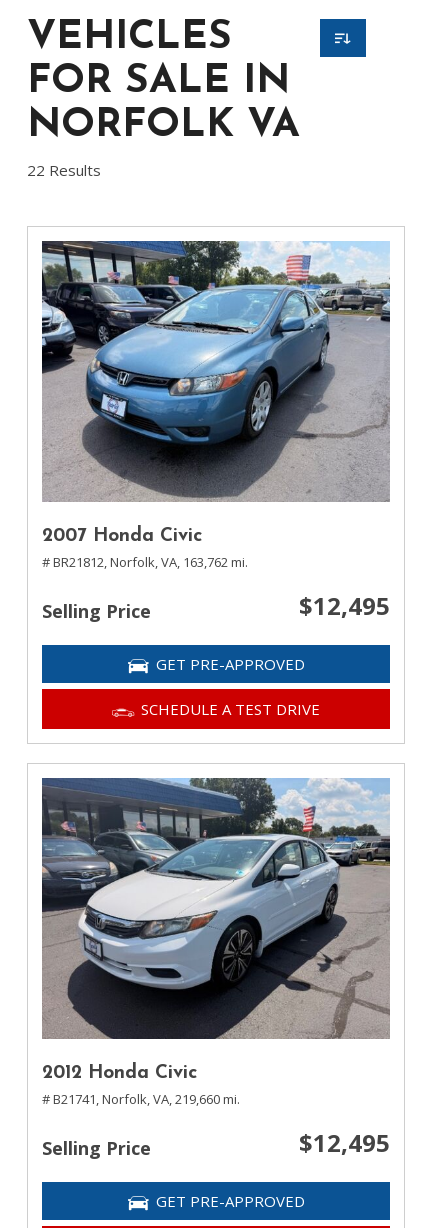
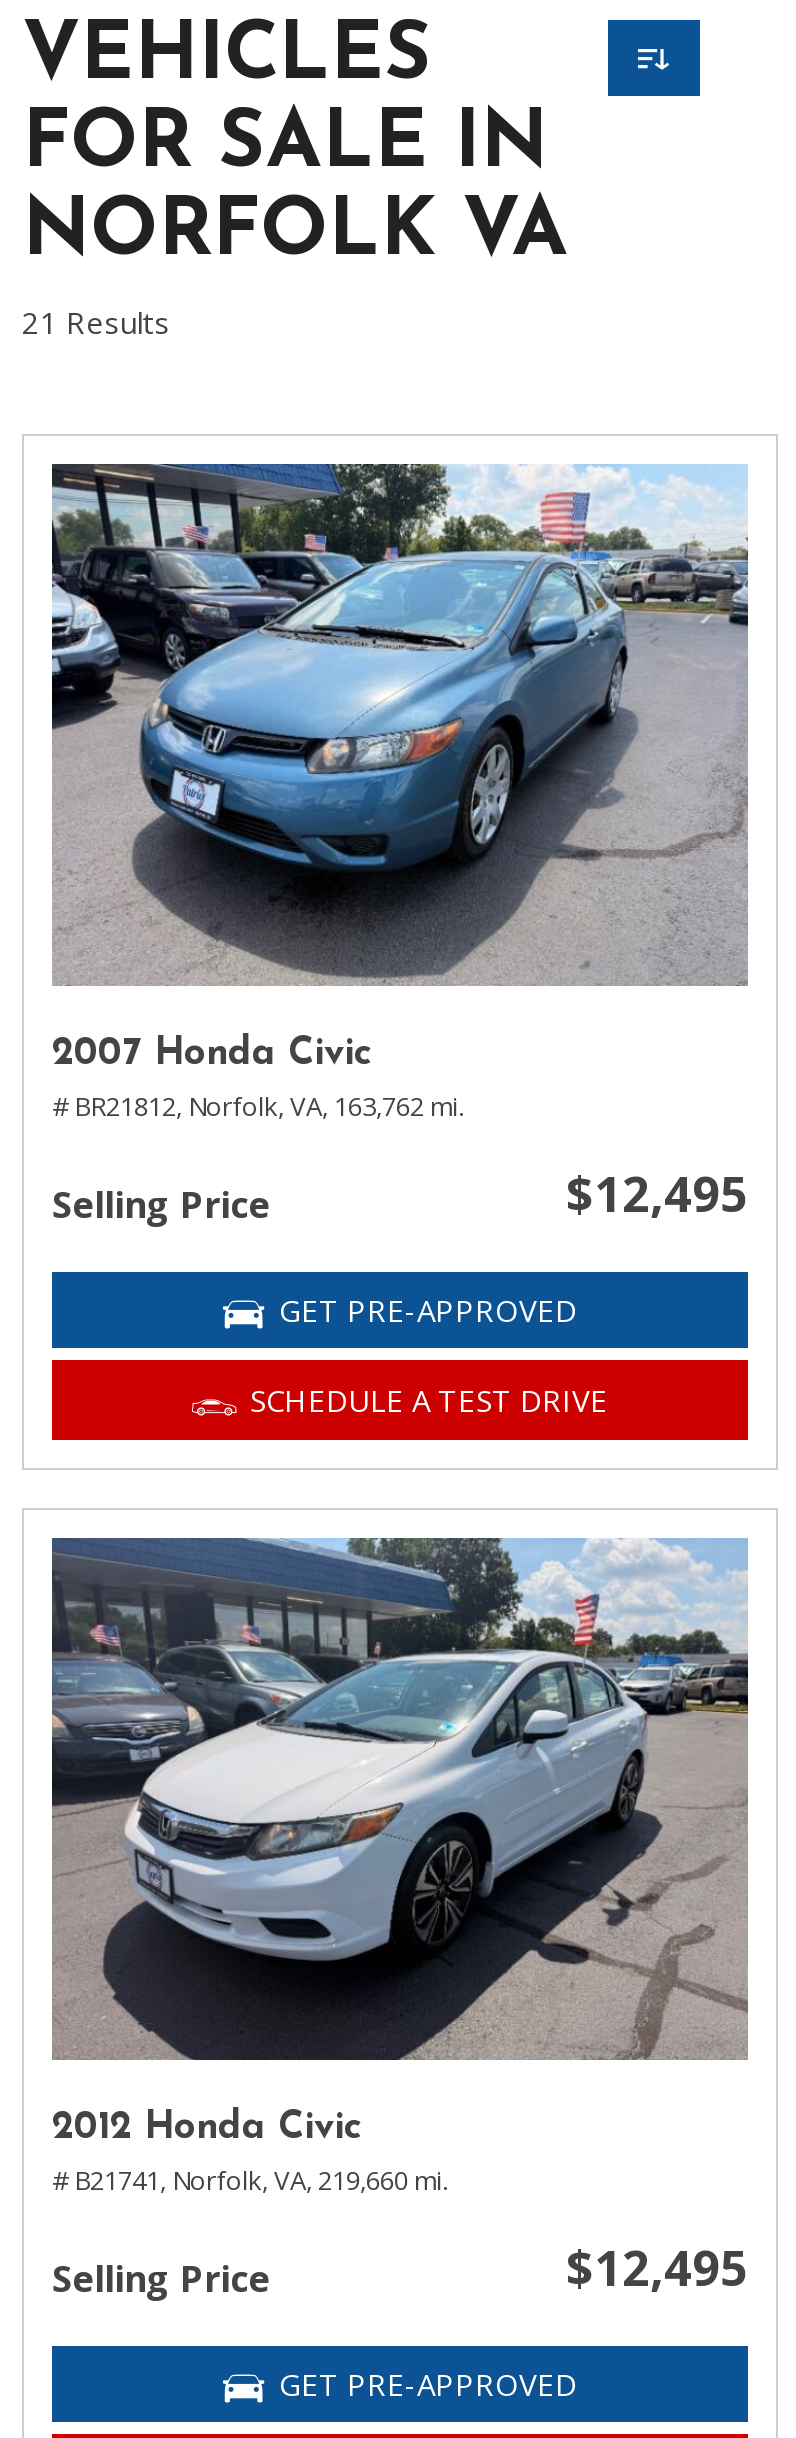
[27,160,101,180] 22 Results -> [22,302,170,342] 21 Results

